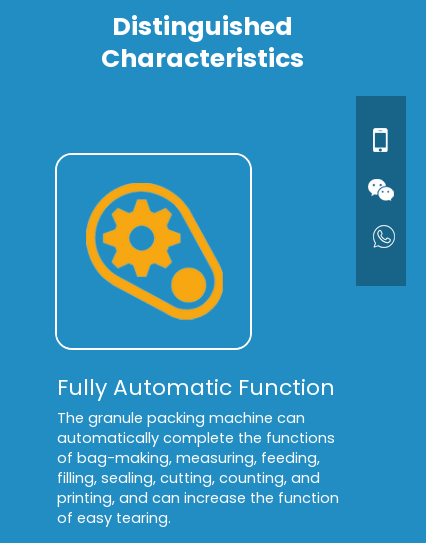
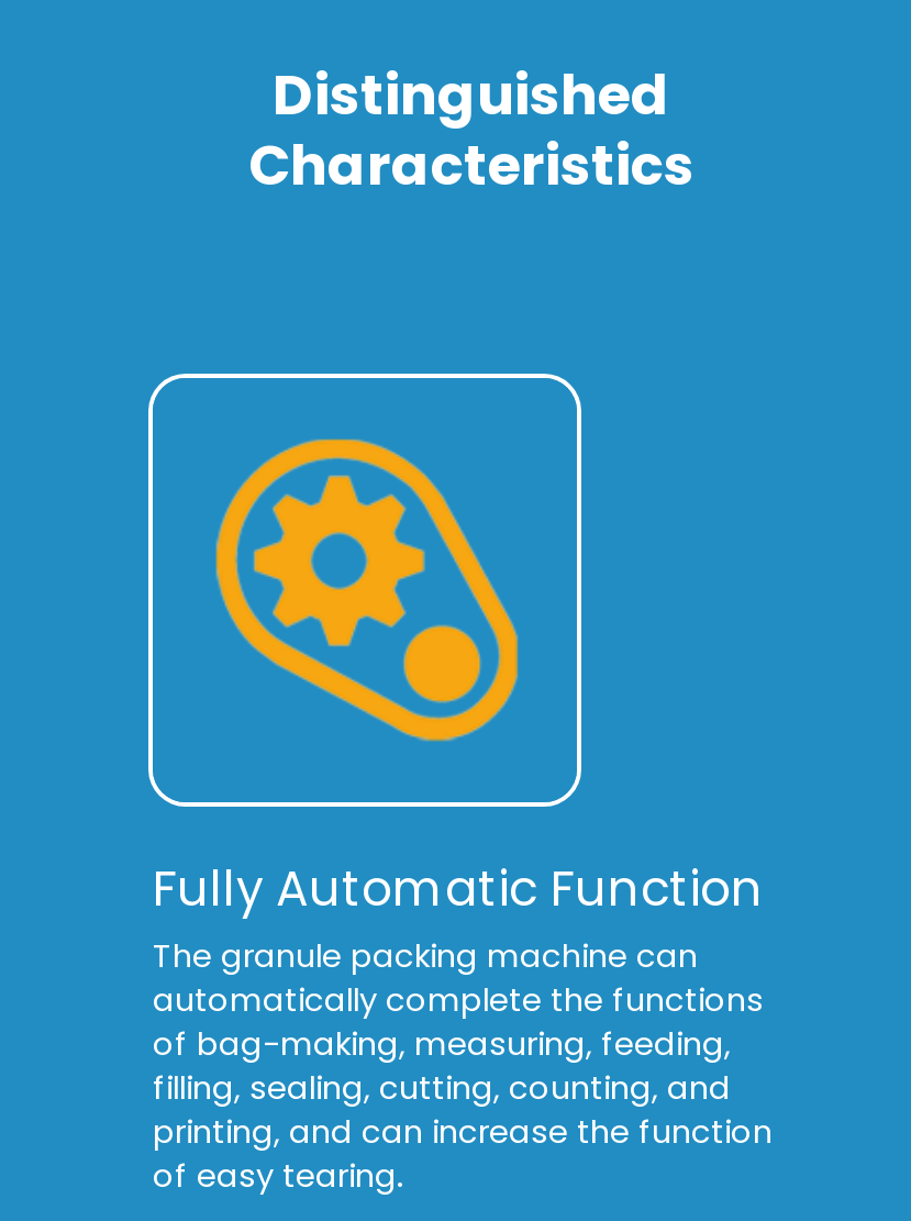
[356,96,406,286] [image] -> none

